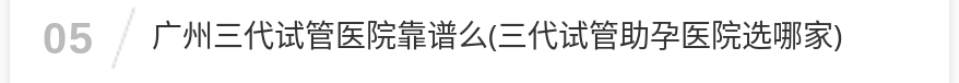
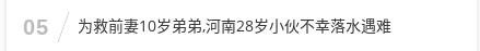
[152,14,842,55] 广州三代试管医院靠谱么(三代试管助孕医院选哪家) -> [78,15,391,36] 为救前妻10岁弟弟,河南28岁小伙不幸落水遇难

